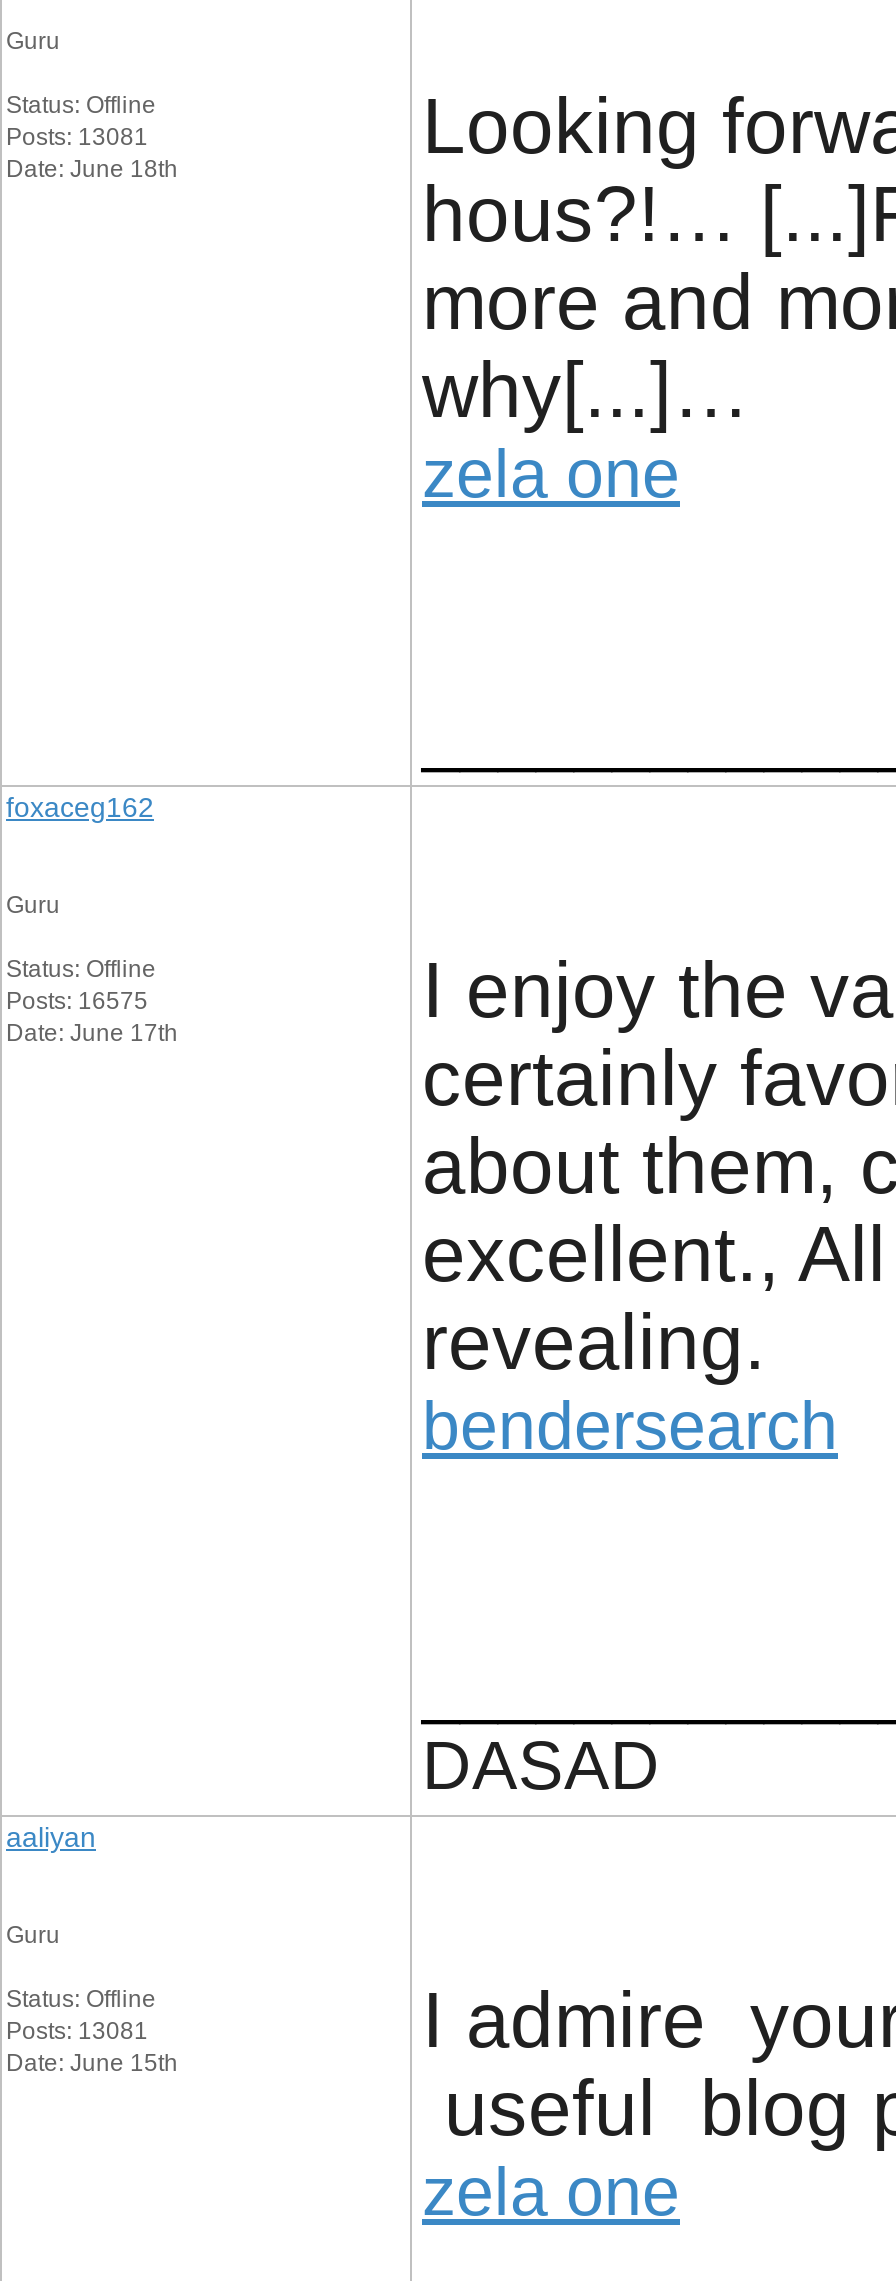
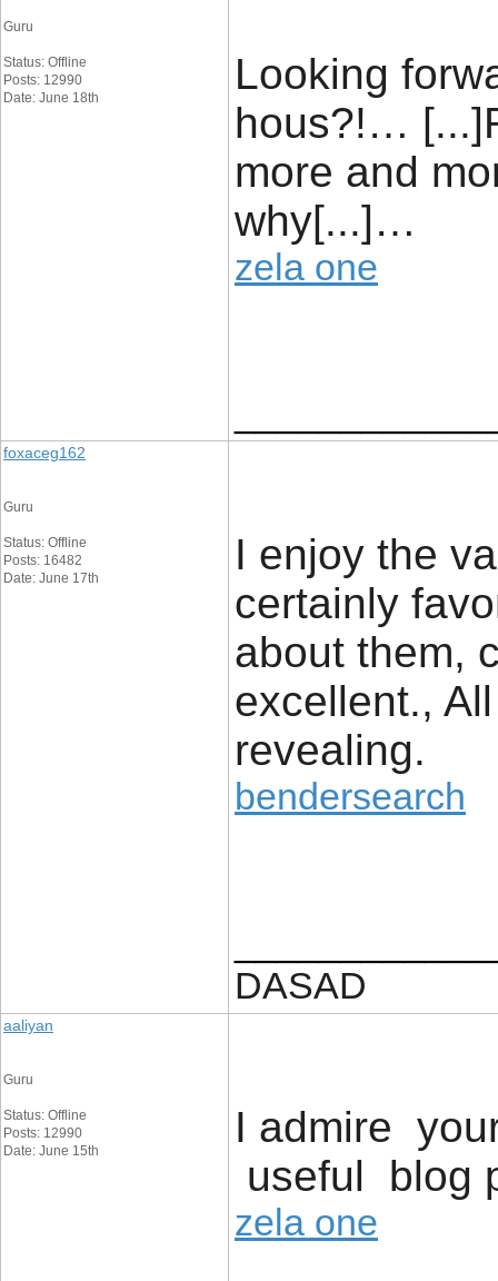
[6,123,148,151] Posts: 13081 -> [3,72,82,88] Posts: 12990
[6,987,148,1015] Posts: 16575 -> [3,553,82,568] Posts: 16482
[6,2017,148,2045] Posts: 13081 -> [3,1125,82,1141] Posts: 12990

